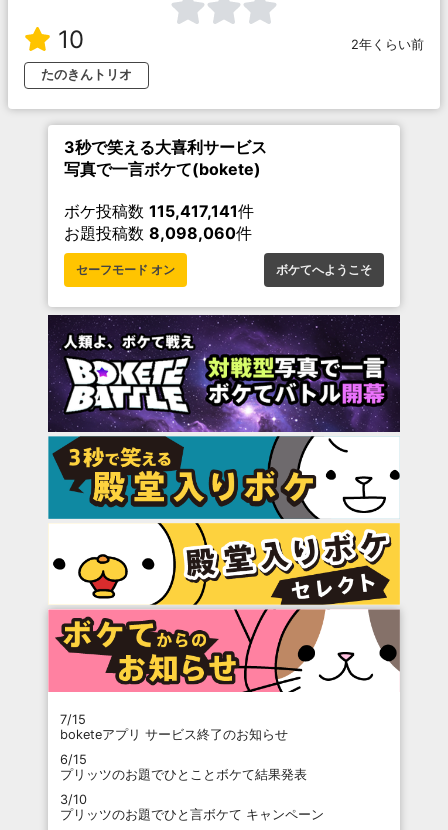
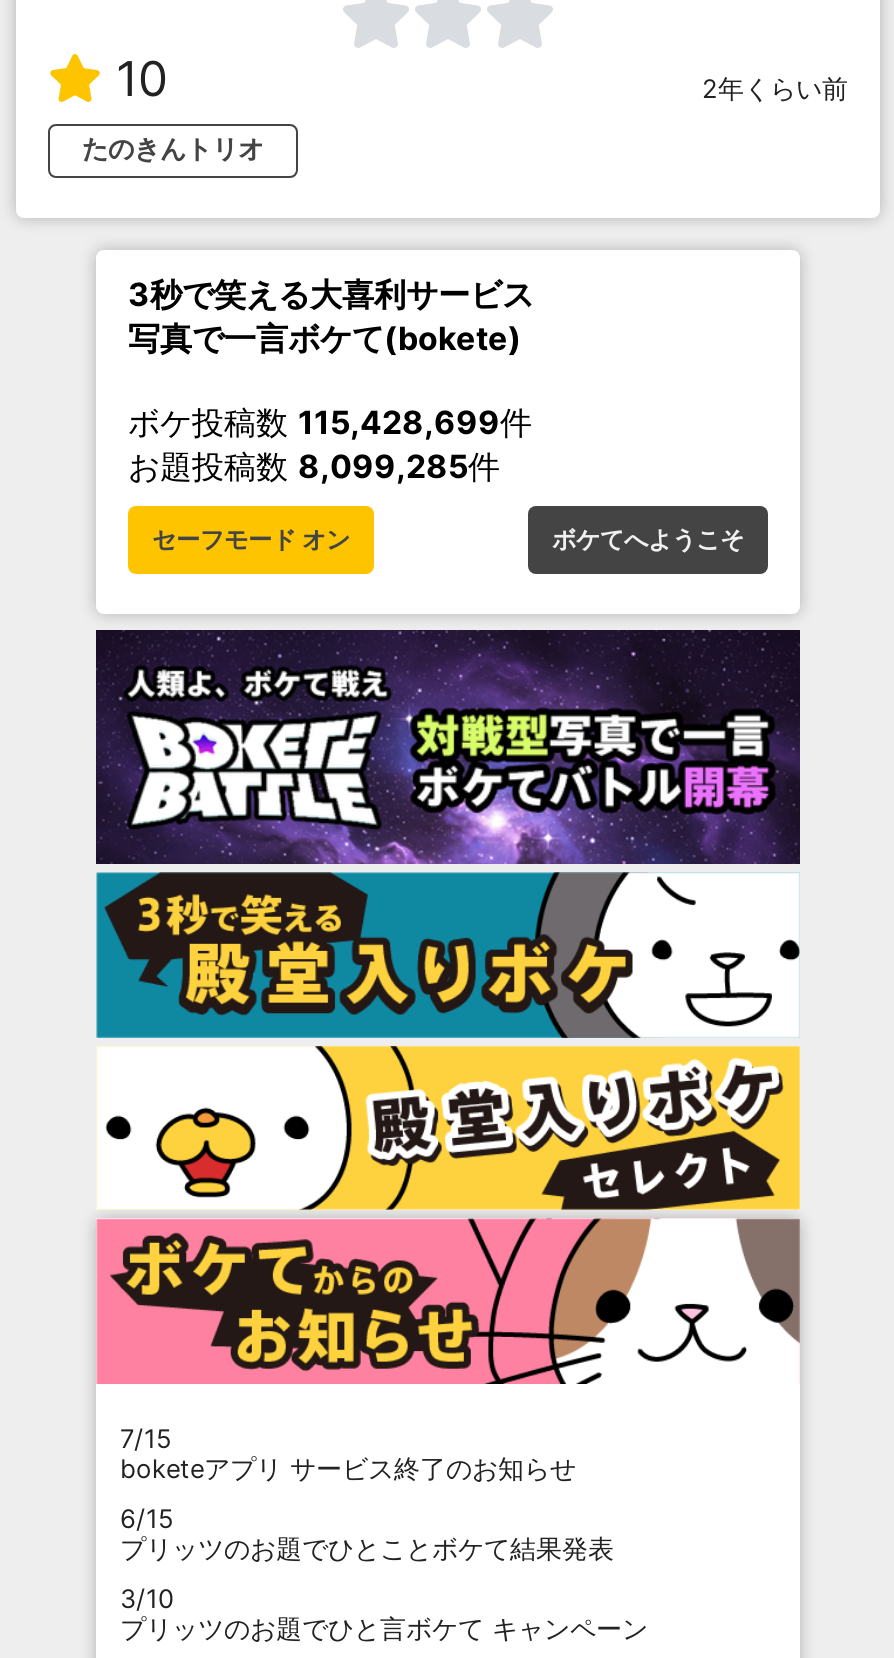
[64,201,254,221] ボケ投稿数115,417,141件 -> [128,402,532,442] ボケ投稿数115,428,699件
[64,223,252,243] お題投稿数8,098,060件 -> [128,446,500,486] お題投稿数8,099,285件

